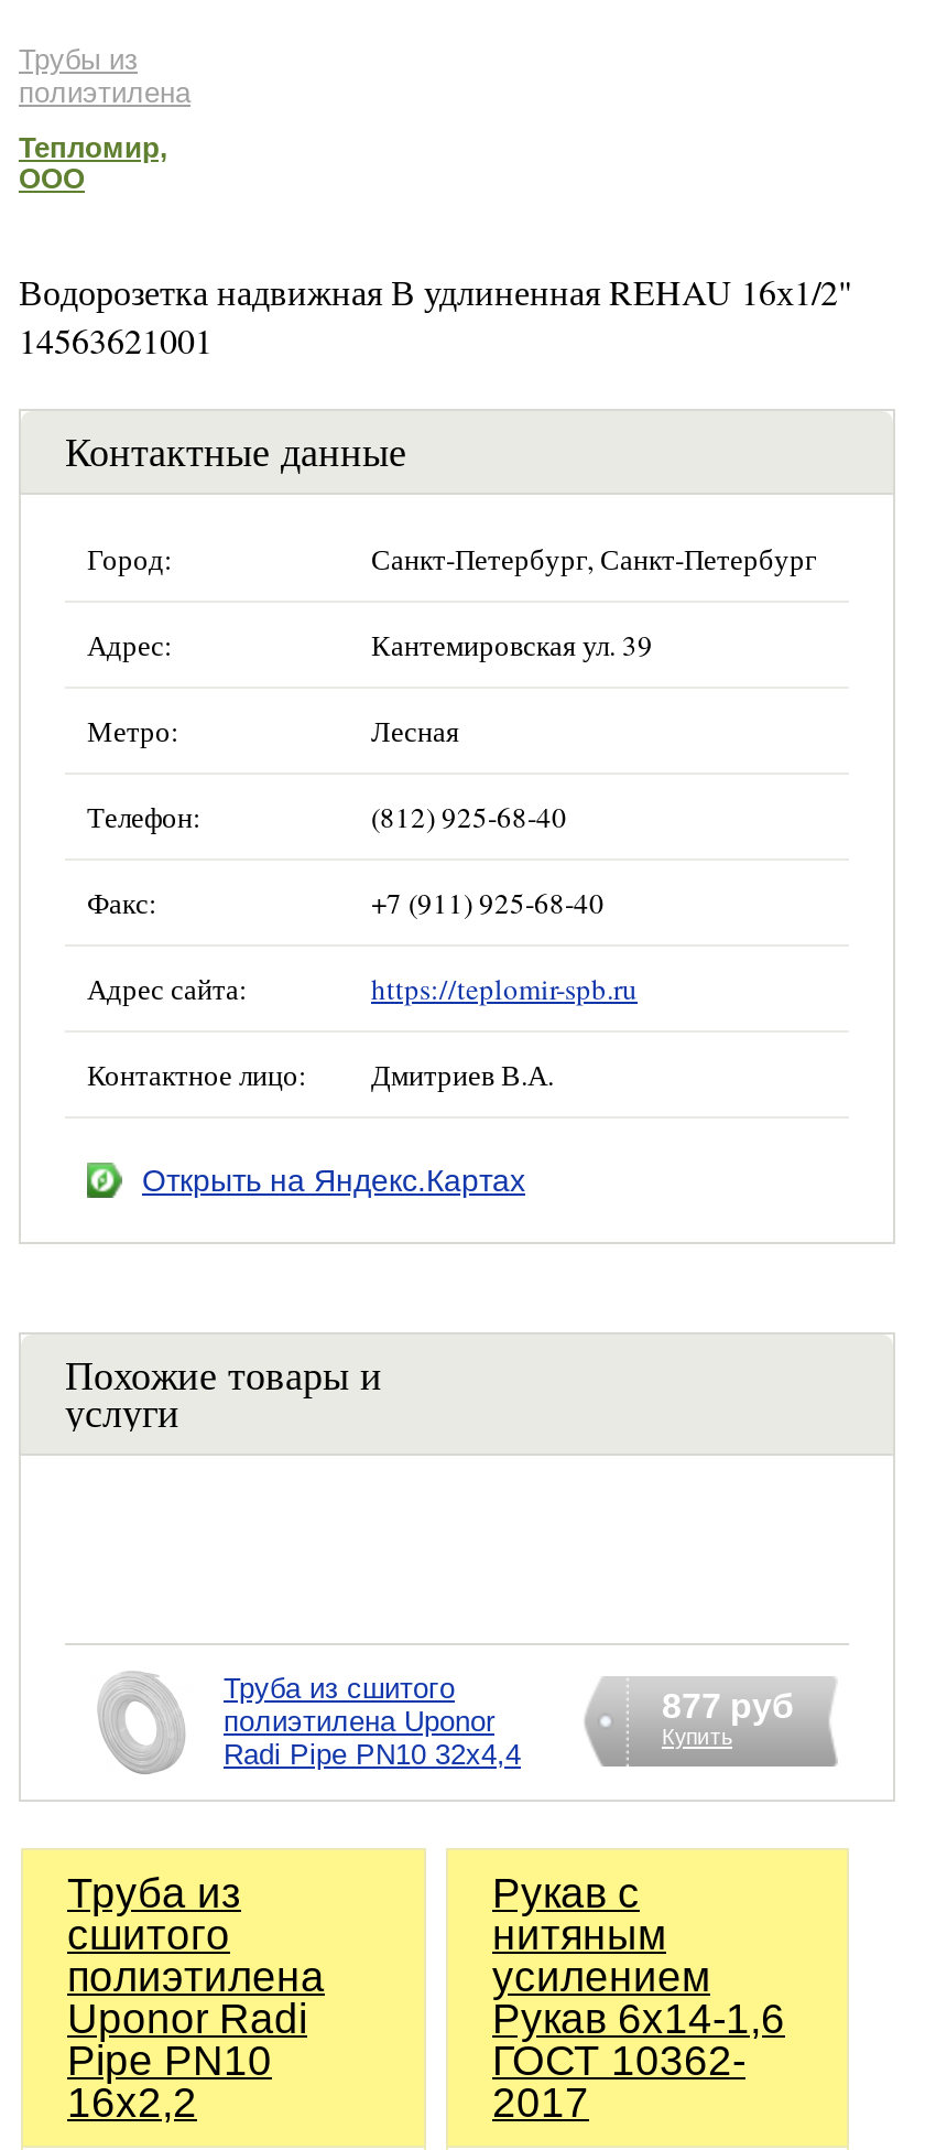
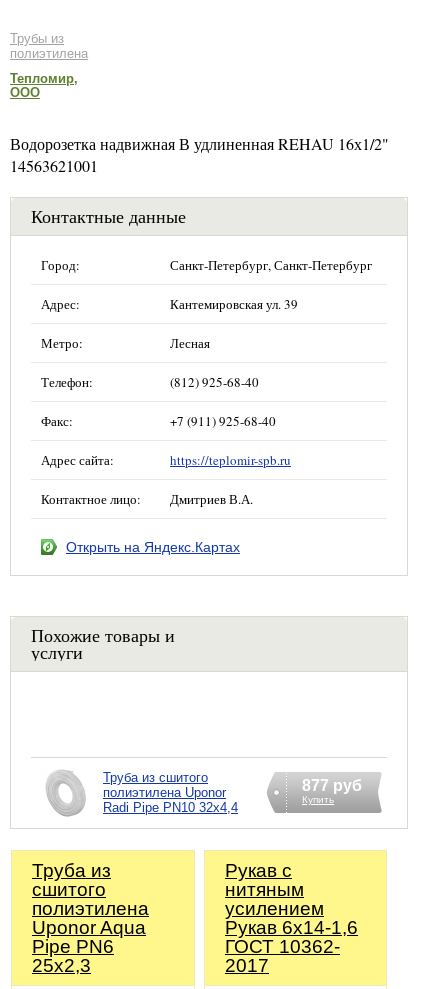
[67,1996,307,2126] Uponor Radi | Pipe PN10 | 16x2,2 -> [32,917,146,976] Uponor Aqua | Pipe PN6 | 25x2,3

